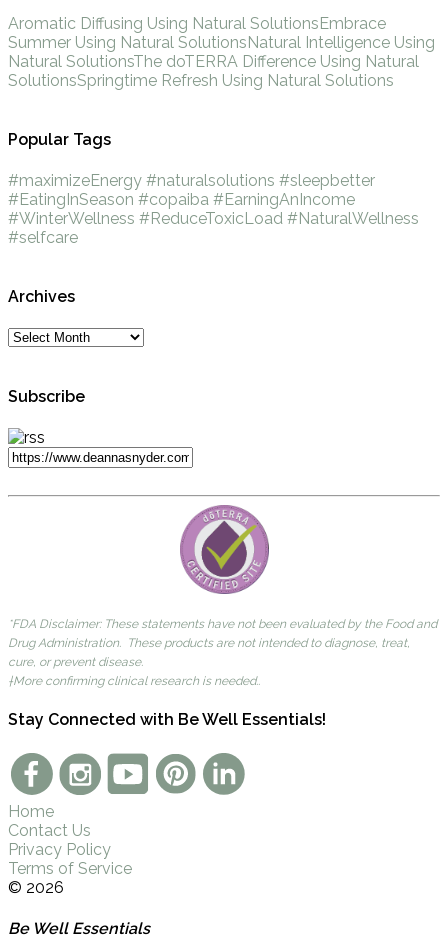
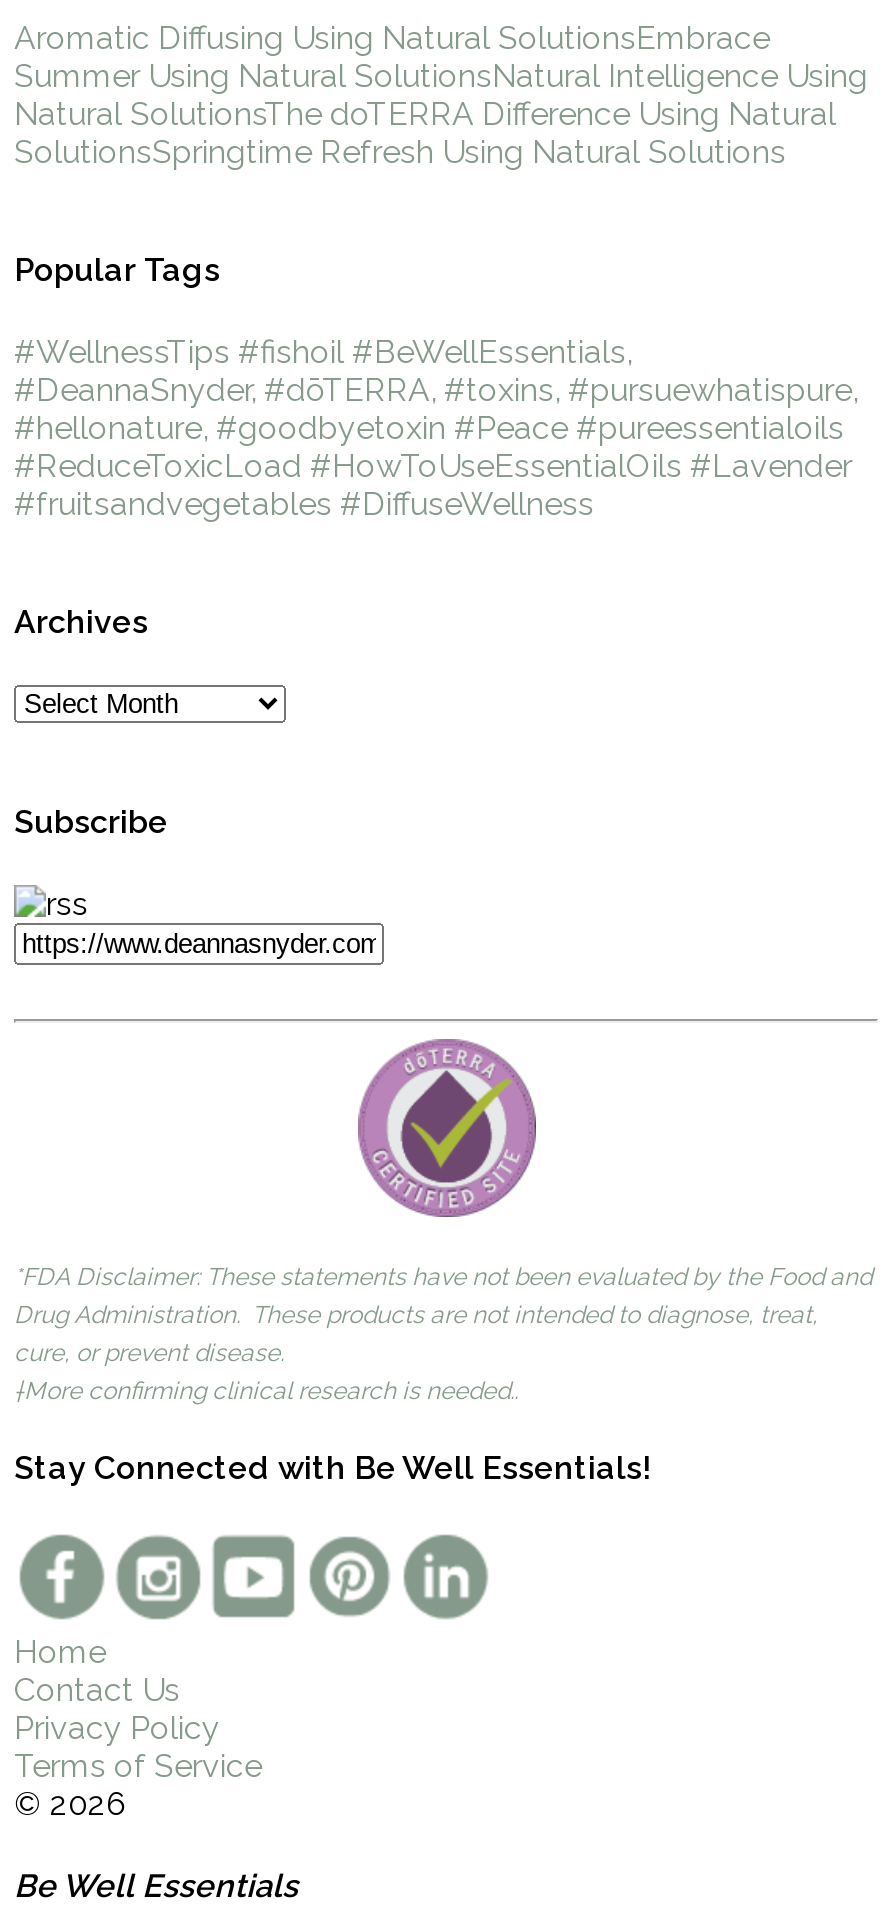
[8,171,419,247] #maximizeEnergy #naturalsolutions #sleepbetter | #EatingInSeason #copaiba #EarningAnIncome | #WinterWellness #ReduceToxicLoad #NaturalWellness | #selfcare -> [14,332,858,522] #WellnessTips #fishoil #BeWellEssentials, | #DeannaSnyder, #dōTERRA, #toxins, #pursuewhatispure, | #hellonature, #goodbyetoxin #Peace #pureessentialoils | #ReduceToxicLoad #HowToUseEssentialOils #Lavender | #fruitsandvegetables #DiffuseWellness

